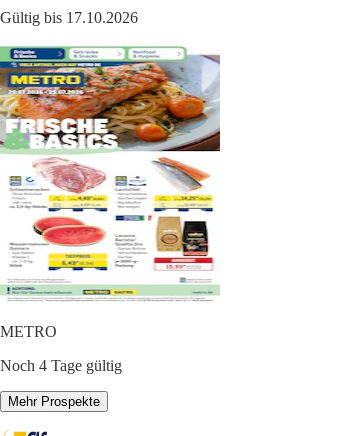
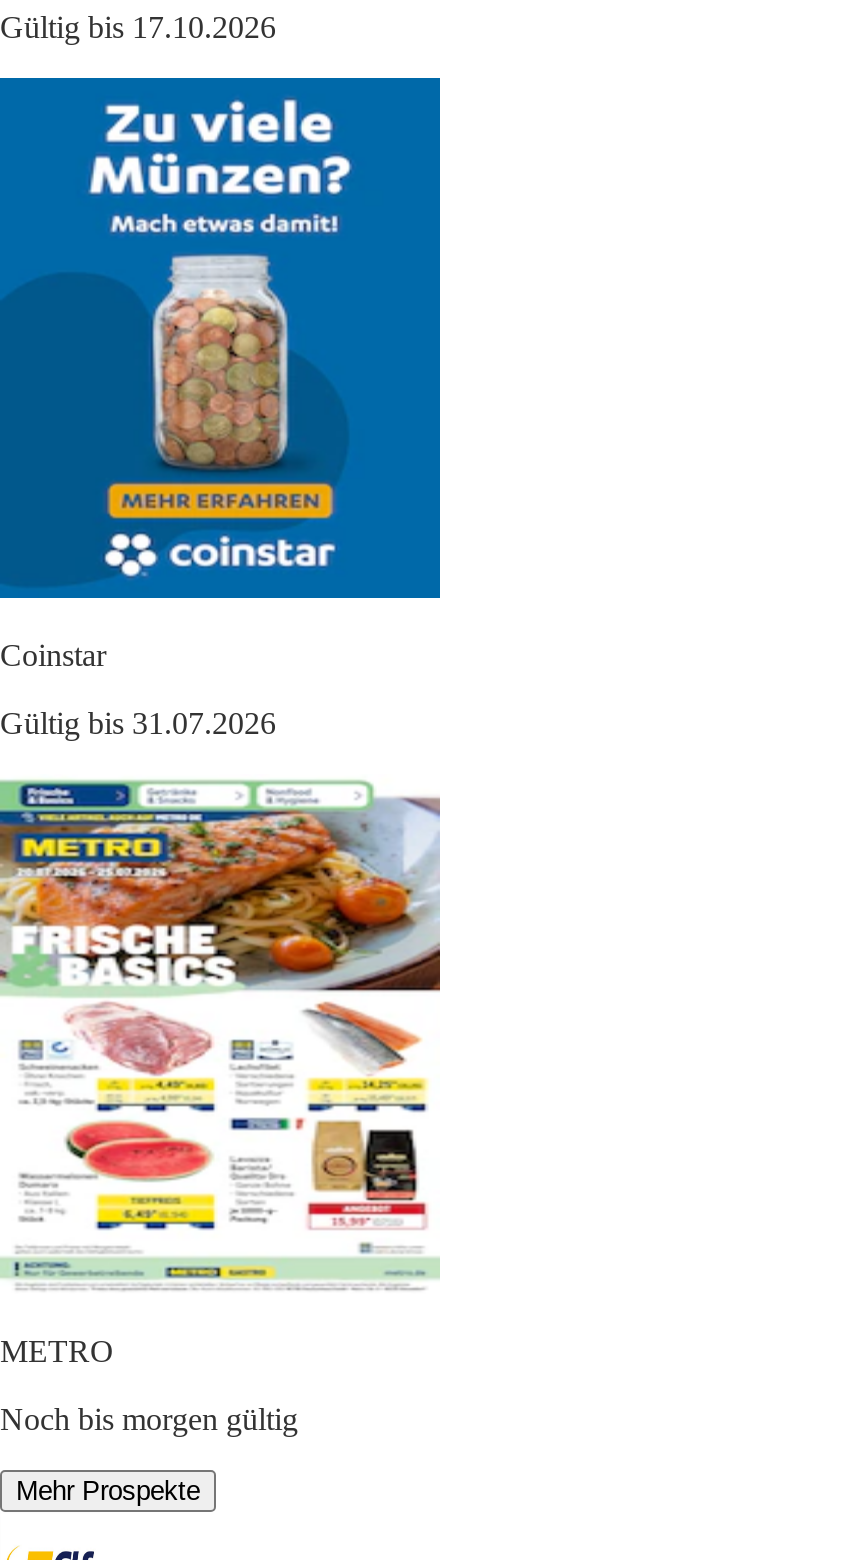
none -> [0,76,442,740] [image] | Coinstar | Gültig bis 31.07.2026
[0,357,122,374] Noch 4 Tage gültig -> [0,1402,298,1436] Noch bis morgen gültig

